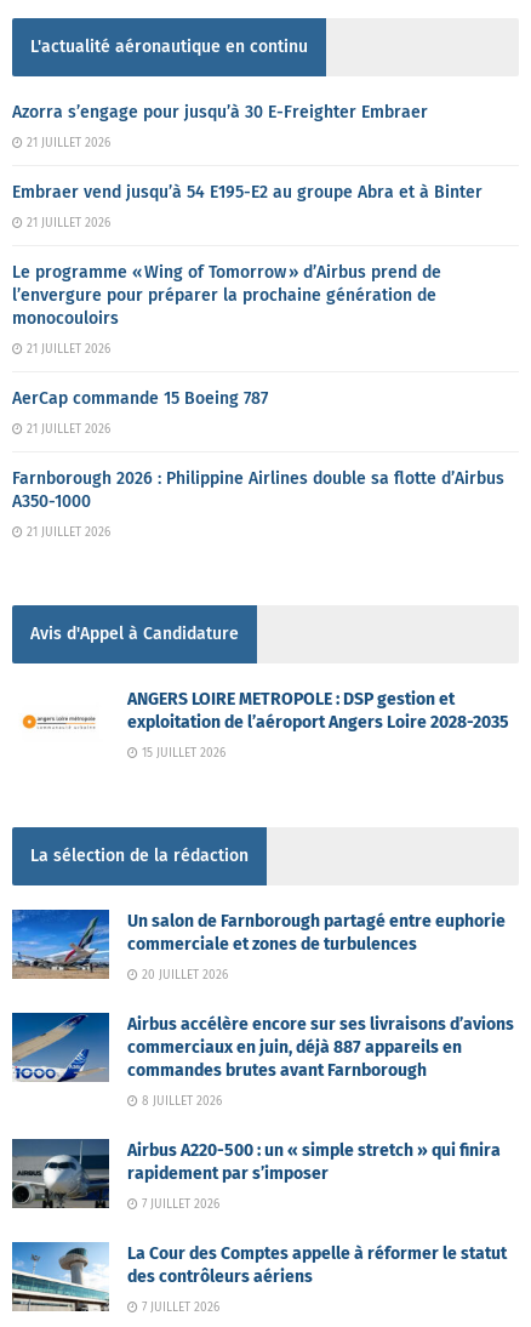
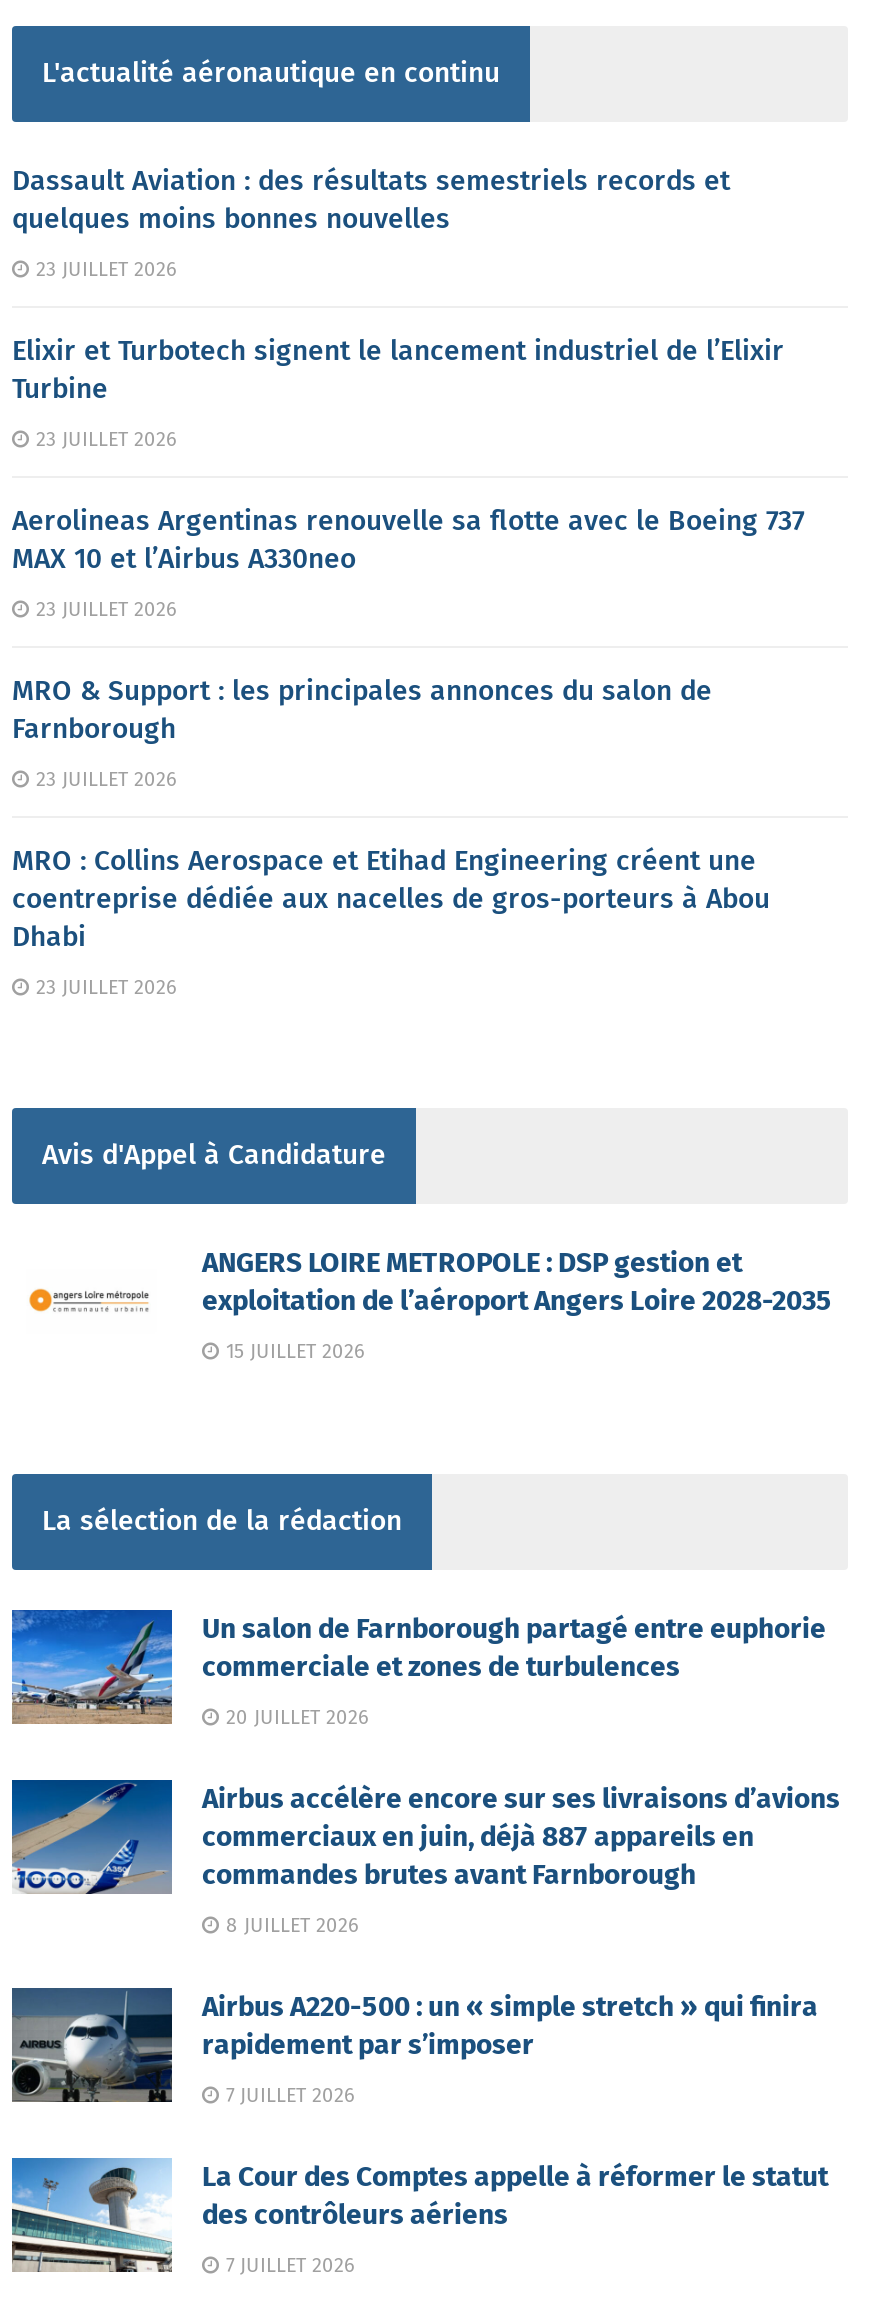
[12,101,428,122] Azorra s’engage pour jusqu’à 30 E-Freighter Embraer -> [12,164,730,236] Dassault Aviation : des résultats semestriels records et | quelques moins bonnes nouvelles
[23,135,110,150] 21 JUILLET 2026 -> [30,258,176,282] 23 JUILLET 2026
[12,181,483,202] Embraer vend jusqu’à 54 E195-E2 au groupe Abra et à Binter -> [12,334,784,406] Elixir et Turbotech signent le lancement industriel de l’Elixir | Turbine
[23,215,110,230] 21 JUILLET 2026 -> [30,428,176,452] 23 JUILLET 2026
[12,261,441,328] Le programme « Wing of Tomorrow » d’Airbus prend de | l’envergure pour préparer la prochaine génération de | monocouloirs -> [12,504,804,576] Aerolineas Argentinas renouvelle sa flotte avec le Boeing 737 | MAX 10 et l’Airbus A330neo
[23,341,110,356] 21 JUILLET 2026 -> [30,598,176,622] 23 JUILLET 2026
[12,388,268,408] AerCap commande 15 Boeing 787 -> [12,674,712,746] MRO & Support : les principales annonces du salon de | Farnborough
[23,422,110,436] 21 JUILLET 2026 -> [30,768,176,792] 23 JUILLET 2026
[12,468,504,511] Farnborough 2026 : Philippine Airlines double sa flotte d’Airbus | A350-1000 -> [12,844,770,954] MRO : Collins Aerospace et Etihad Engineering créent une | coentreprise dédiée aux nacelles de gros-porteurs à Abou | Dhabi
[23,525,110,539] 21 JUILLET 2026 -> [30,976,176,1000] 23 JUILLET 2026

